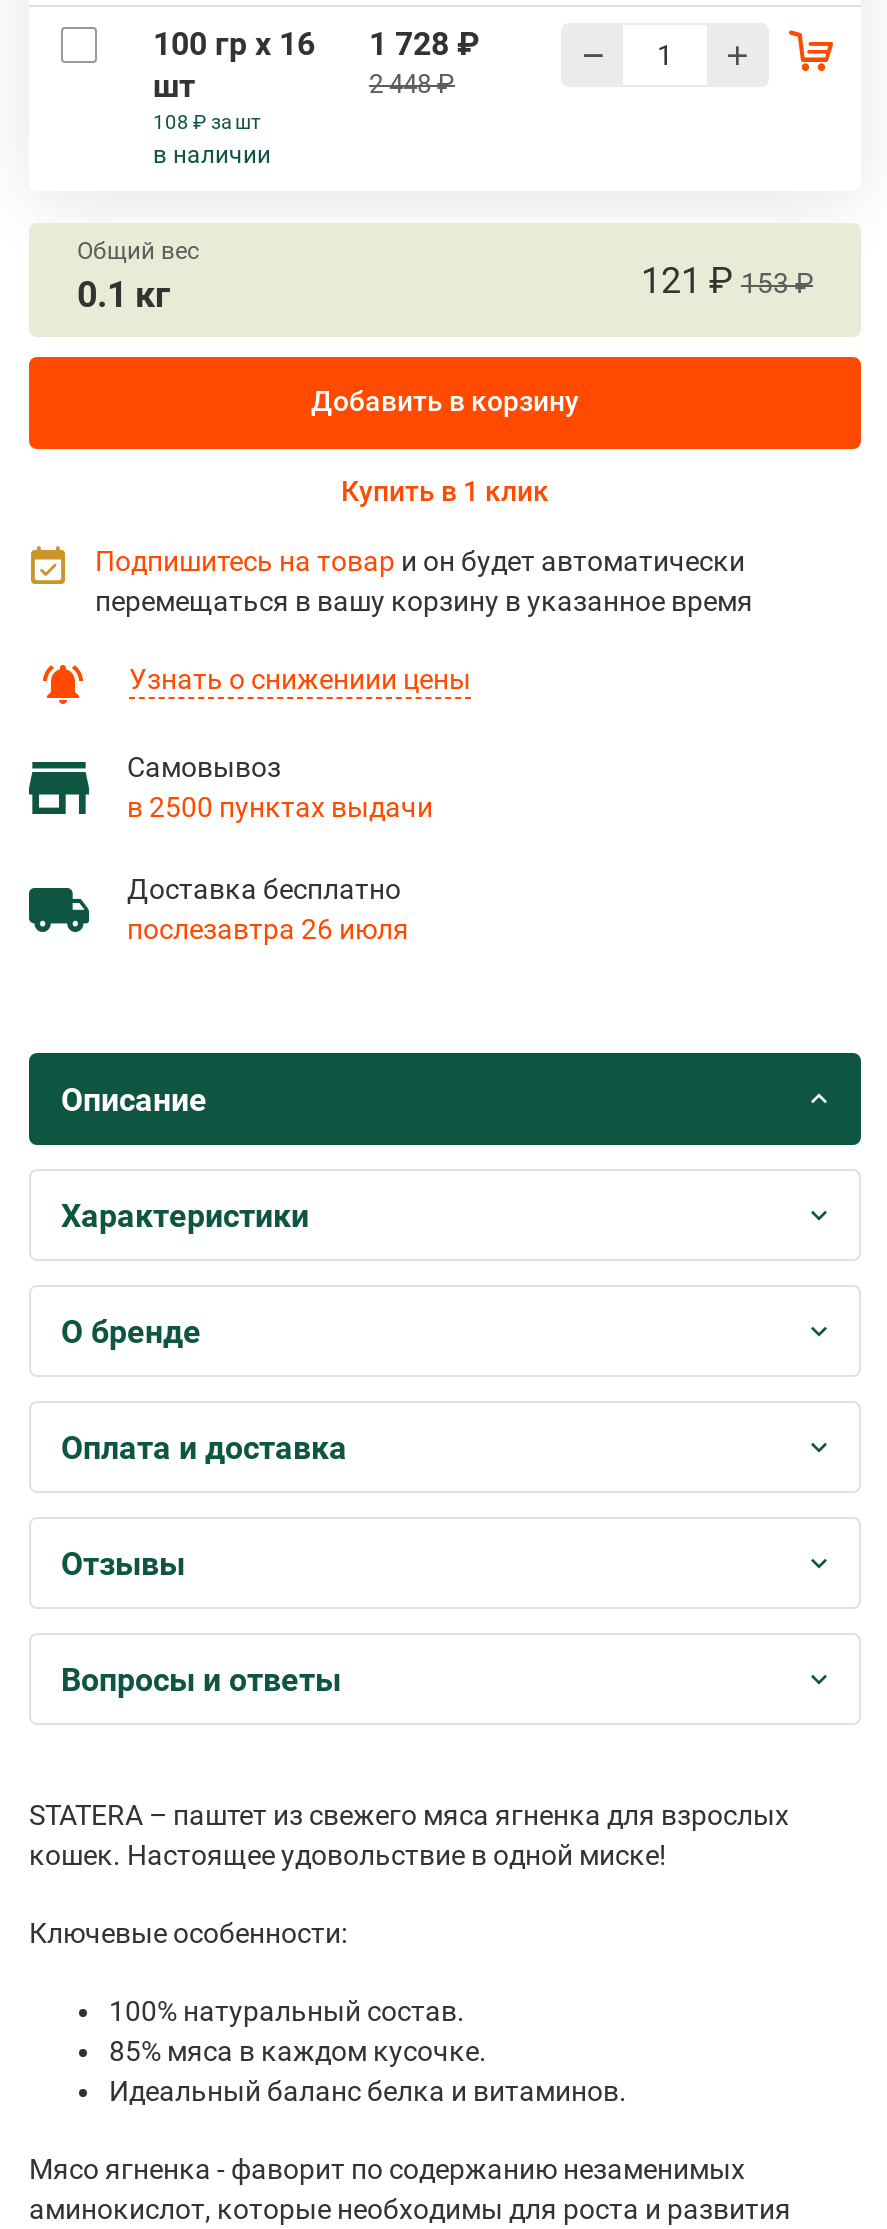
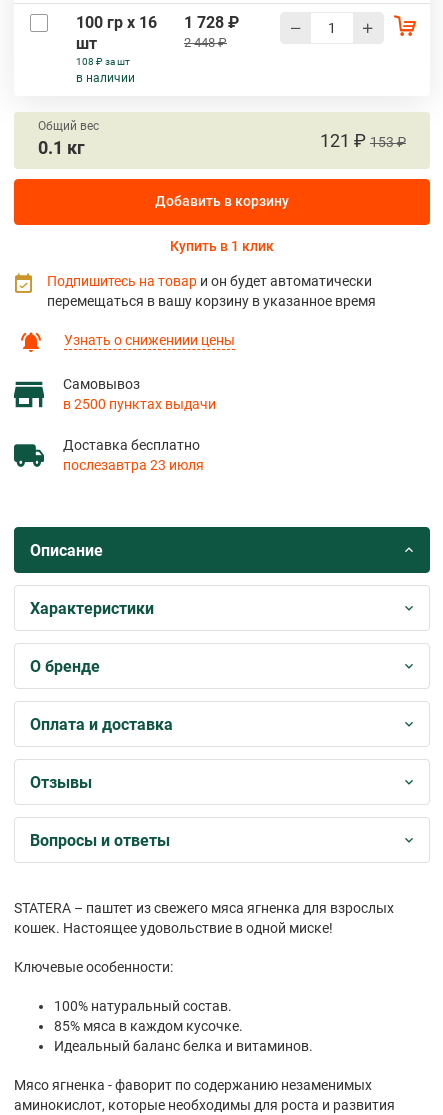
[127,913,409,945] послезавтра 26 июля -> [63,457,204,473] послезавтра 23 июля

